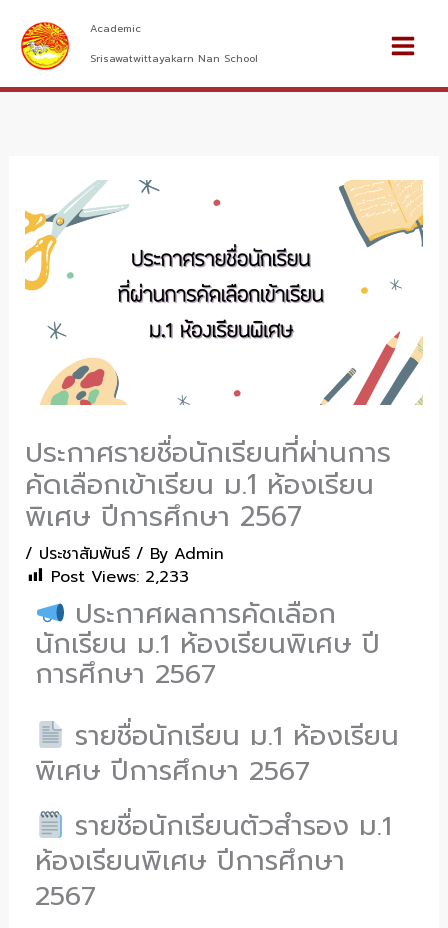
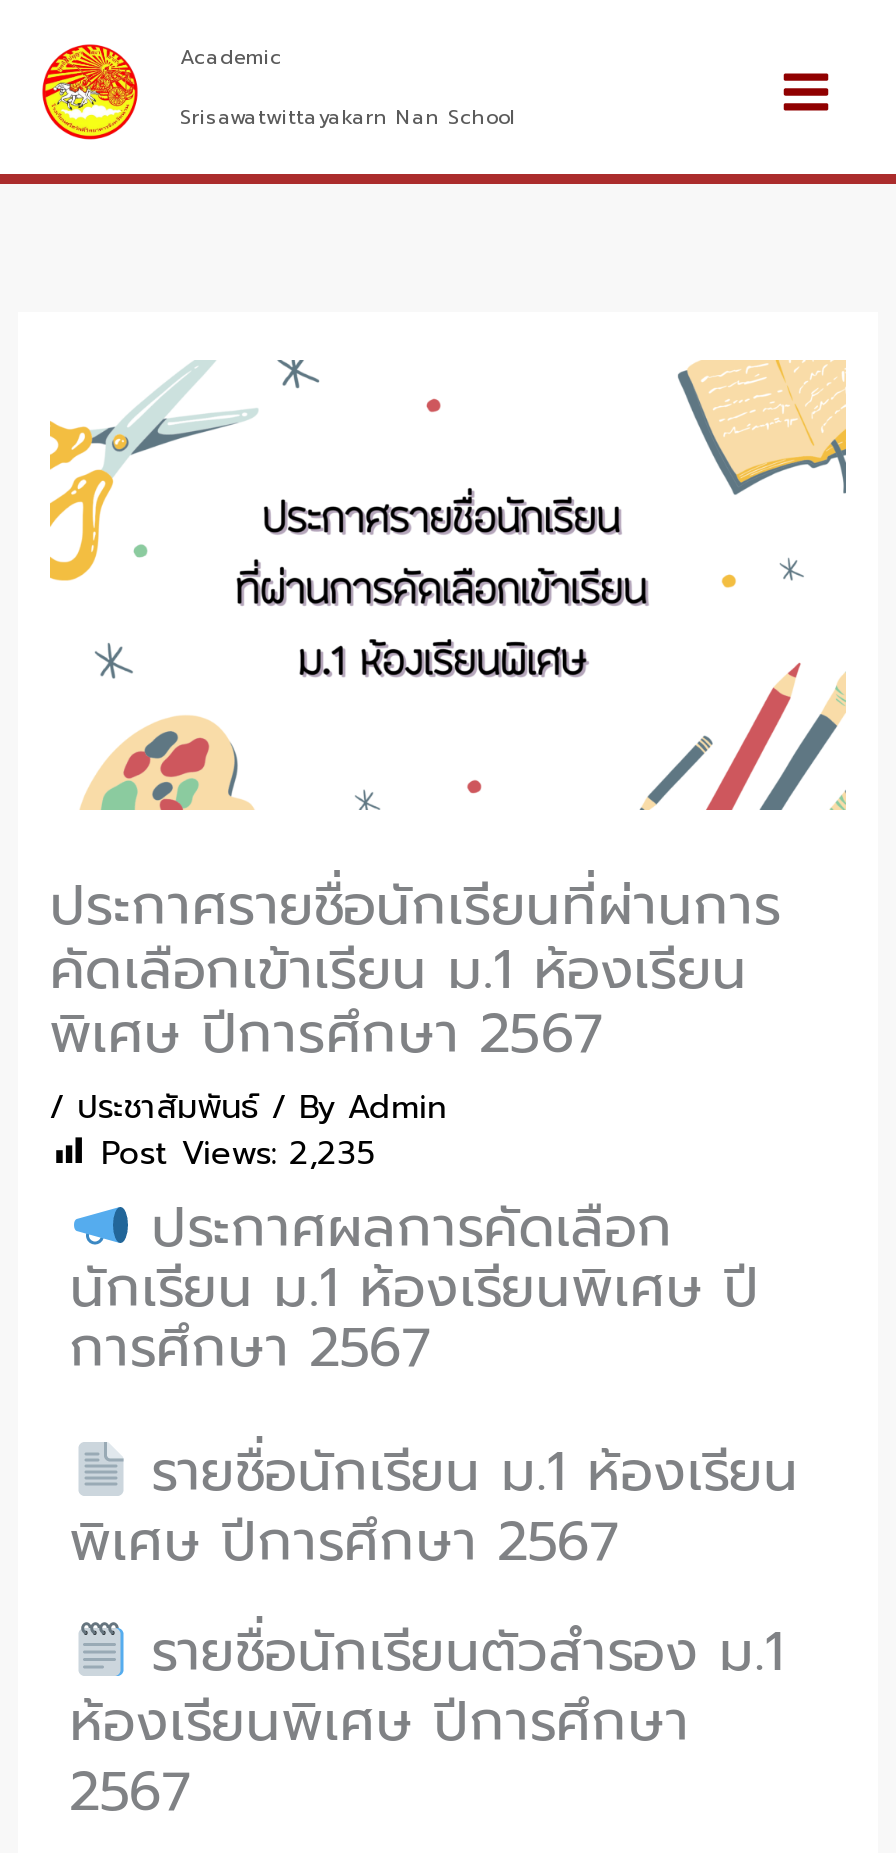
[51,565,189,589] Post Views: 2,233 -> [101,1129,375,1177] Post Views: 2,235

